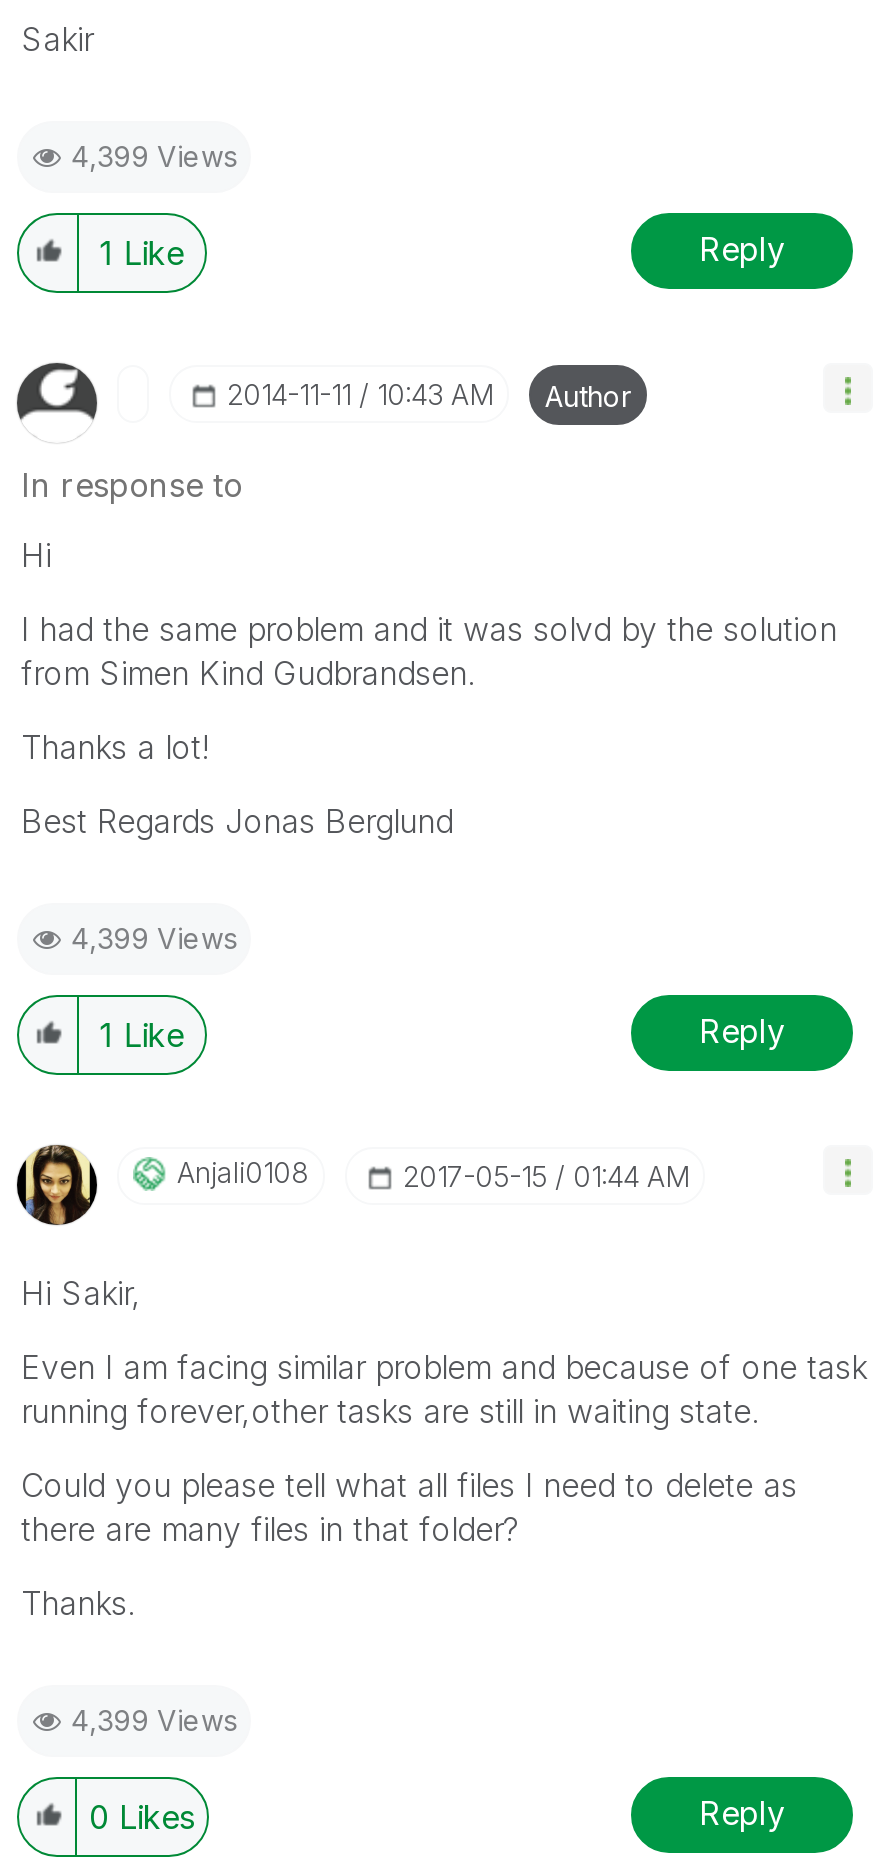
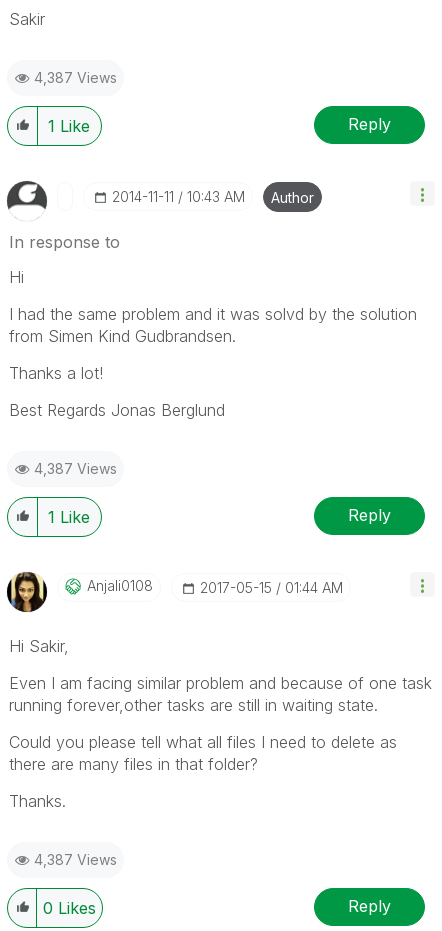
[71,138,237,172] 4,399 Views -> [34,68,117,85] 4,387 Views
[71,920,237,954] 4,399 Views -> [34,459,117,476] 4,387 Views
[71,1702,237,1736] 4,399 Views -> [34,850,117,867] 4,387 Views

